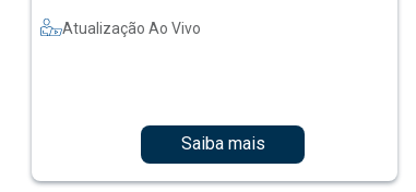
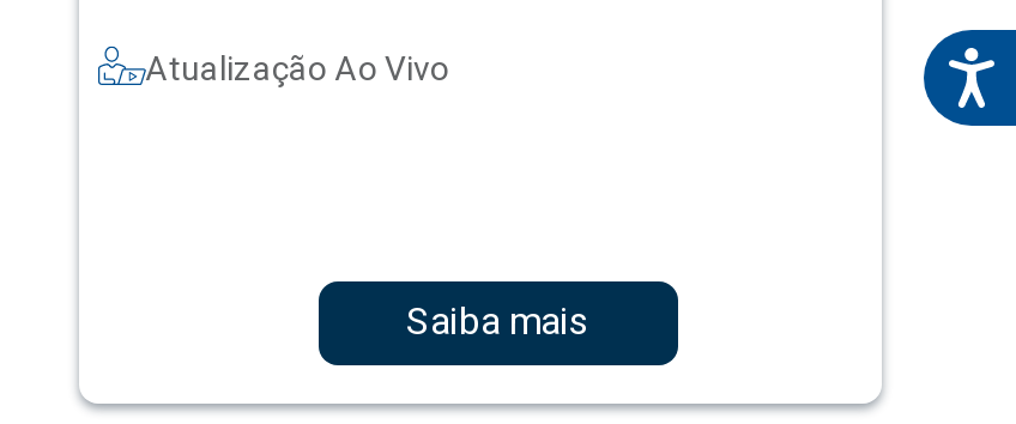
none -> [920,28,1009,128] [image]

